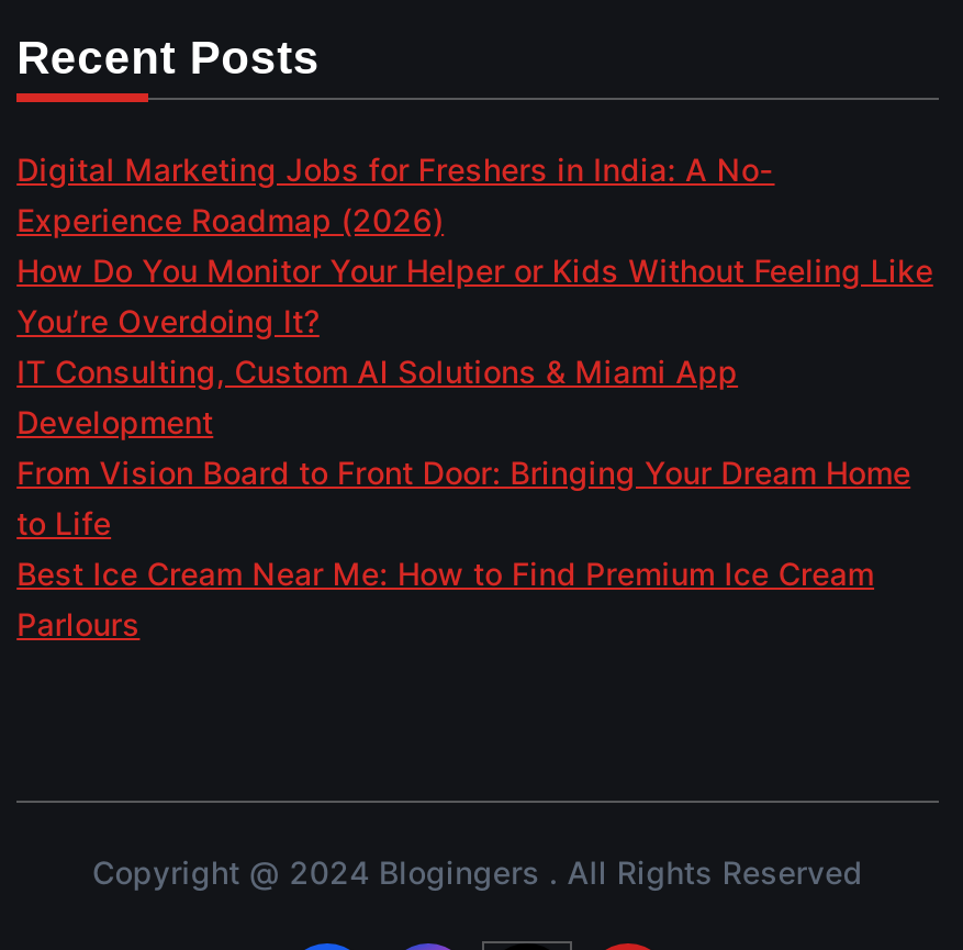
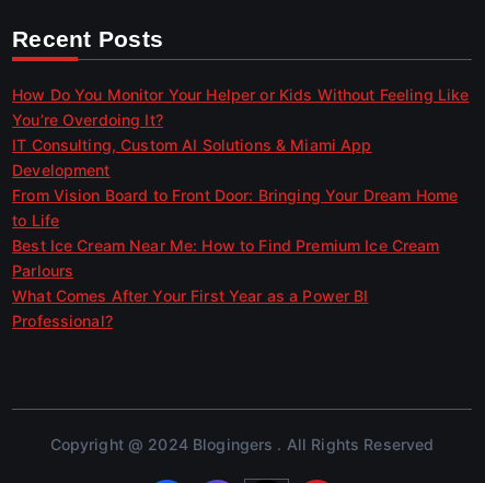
[17,150,775,238] Digital Marketing Jobs for Freshers in India: A No- | Experience Roadmap (2026) -> none
moved [17,251,933,642] -> [12,85,469,280]: How Do You Monitor Your Helper or Kids Without Feeling Like | You’re Overdoing It? | IT Consulting, Custom AI Solutions & Miami App | Development | From Vision Board to Front Door: Bringing Your Dream Home | to Life | Best Ice Cream Near Me: How to Find Premium Ice Cream | Parlours
none -> [12,286,369,330] What Comes After Your First Year as a Power BI | Professional?

